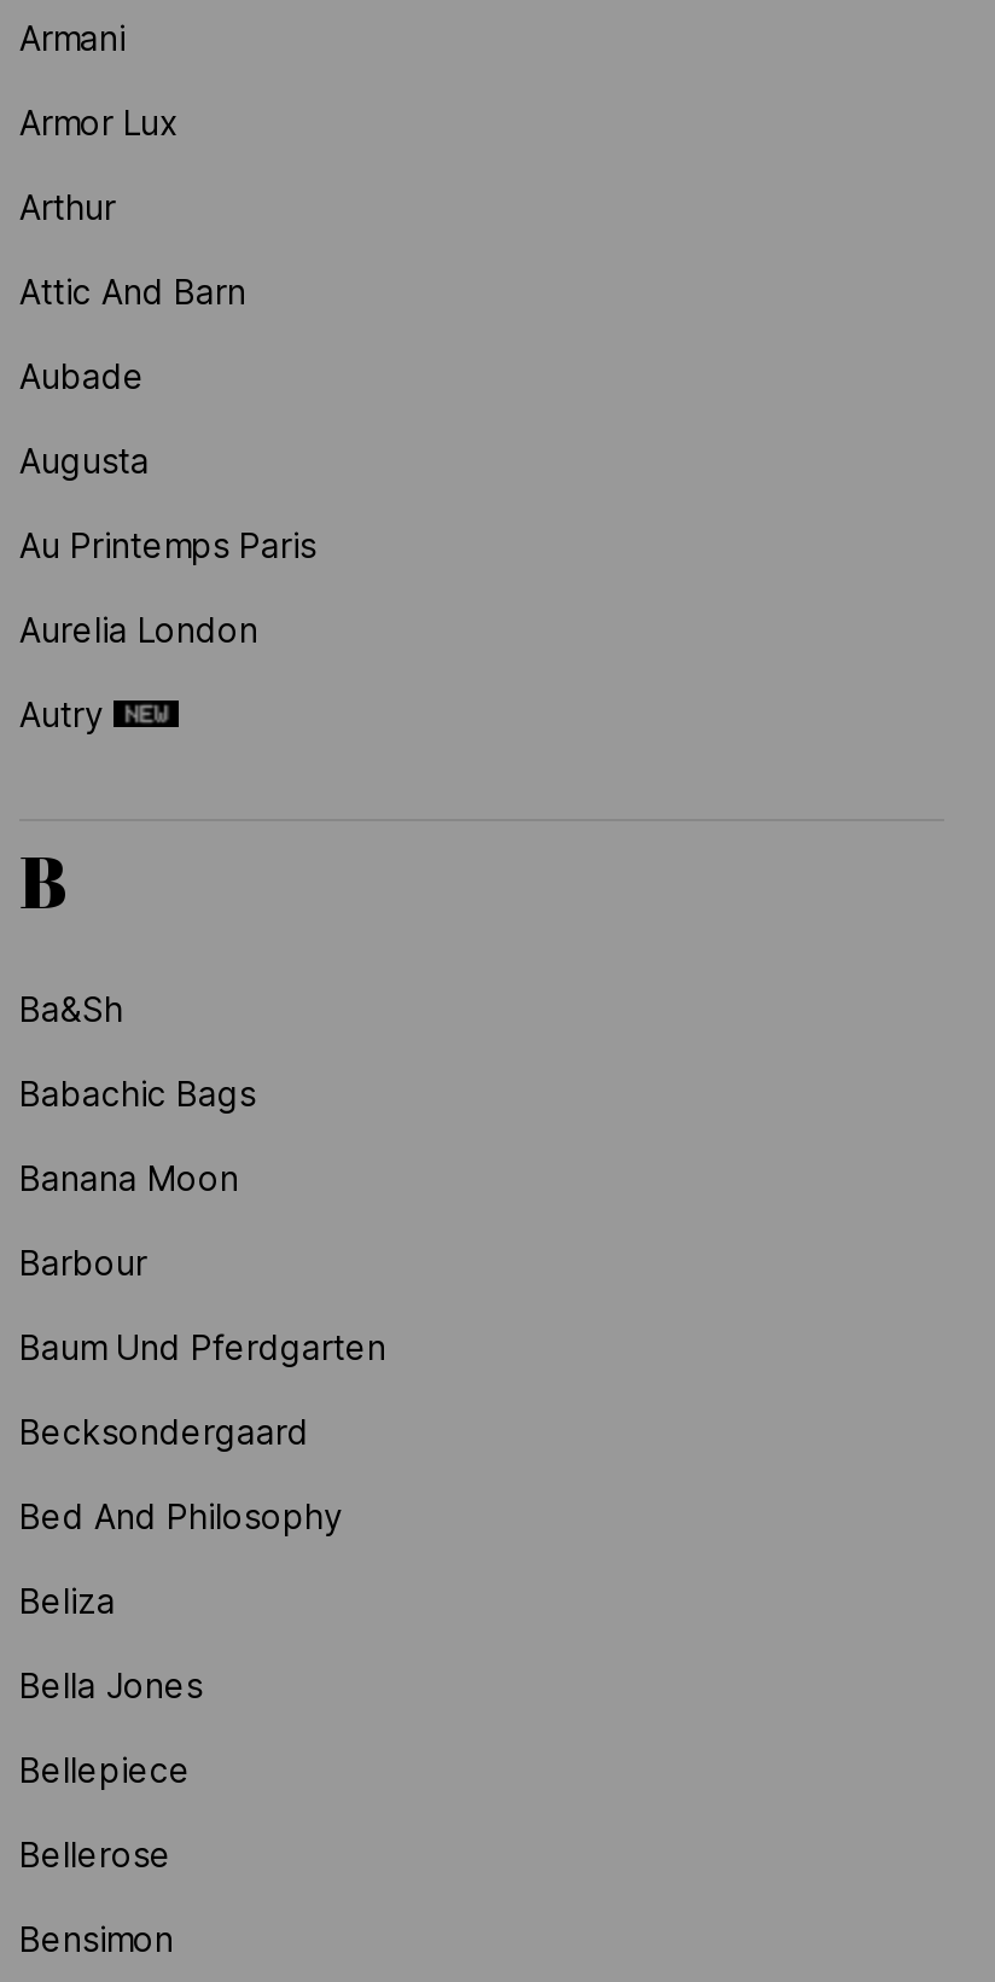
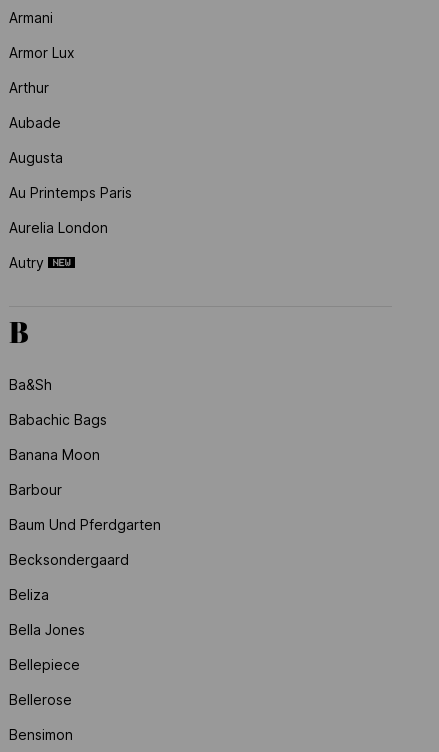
[19,271,246,312] Attic And Barn -> none
[19,1495,343,1536] Bed And Philosophy -> none

